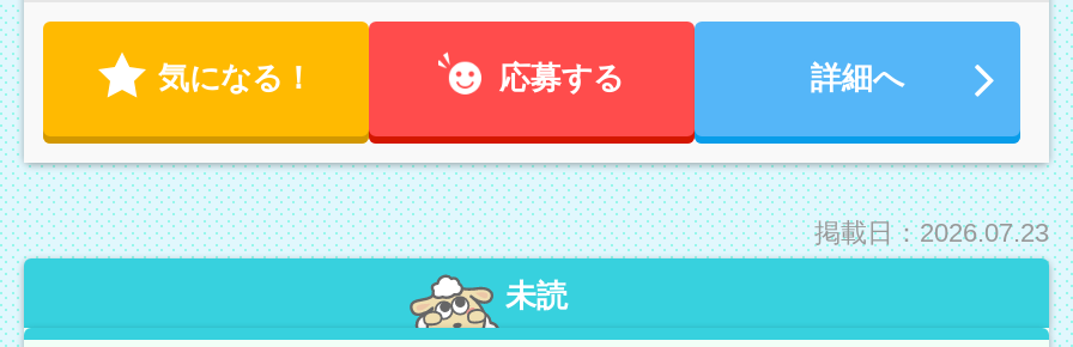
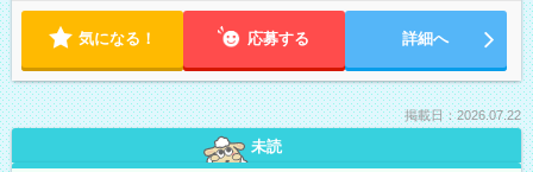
[814,218,1049,246] 掲載日：2026.07.23 -> [405,108,521,122] 掲載日：2026.07.22

